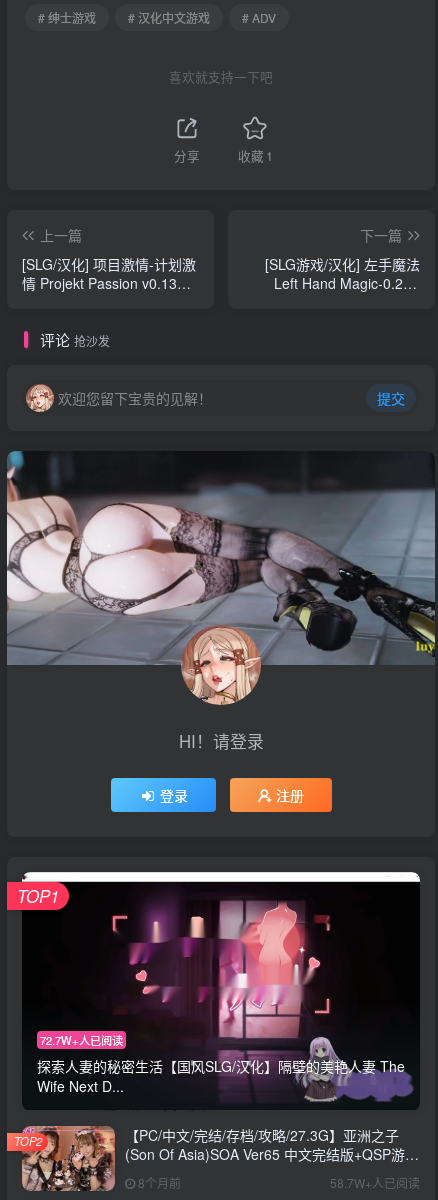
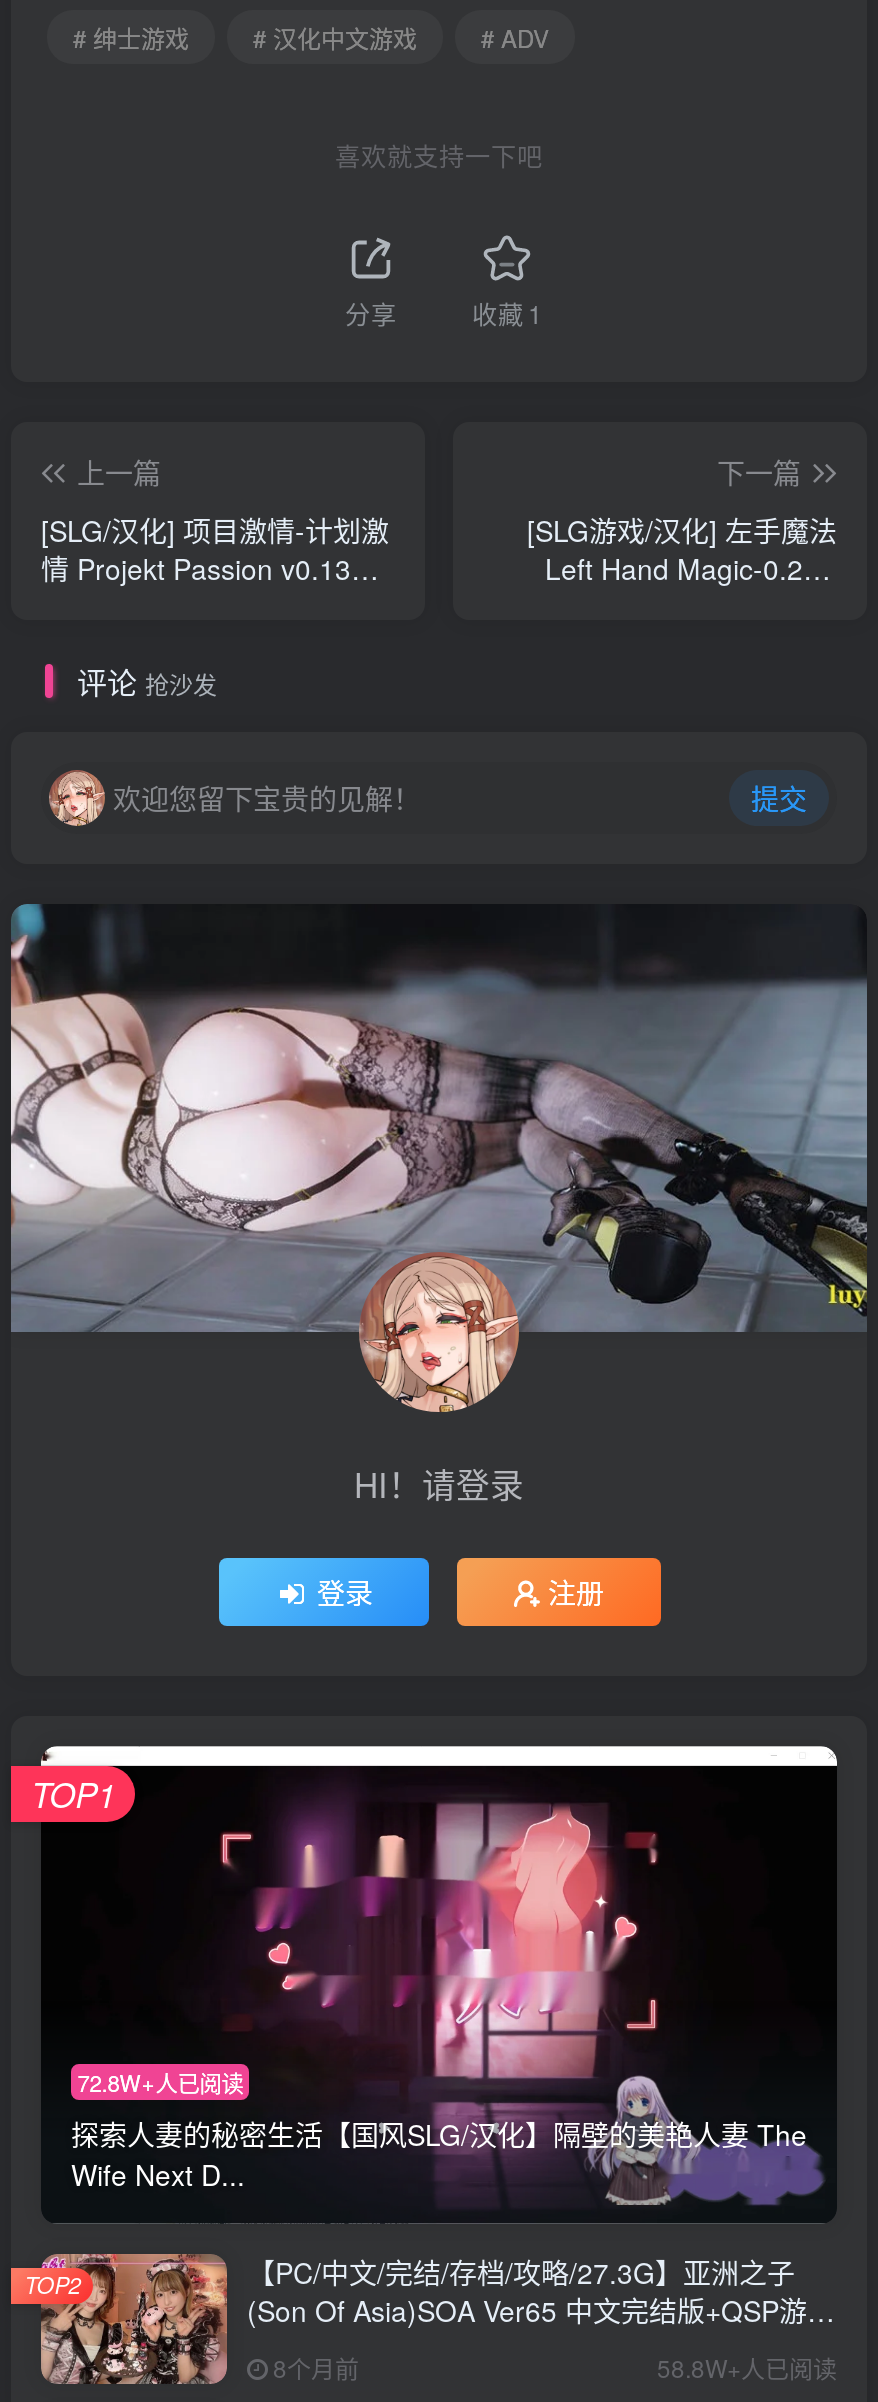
[40,1032,123,1048] 72.7W+人已阅读 -> [77,2065,243,2097] 72.8W+人已阅读
[330,1174,420,1191] 58.7W+人已阅读 -> [657,2350,837,2384] 58.8W+人已阅读

